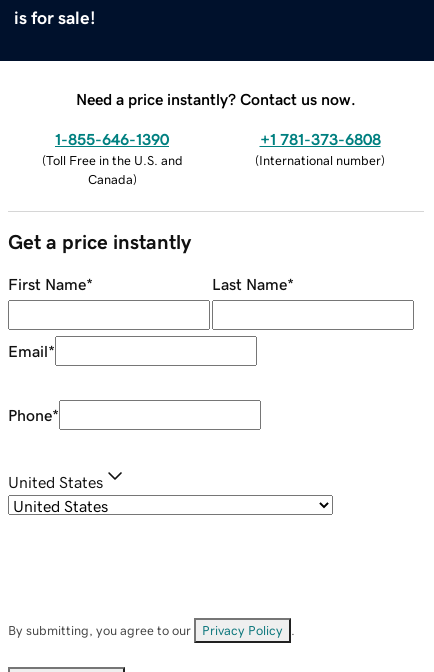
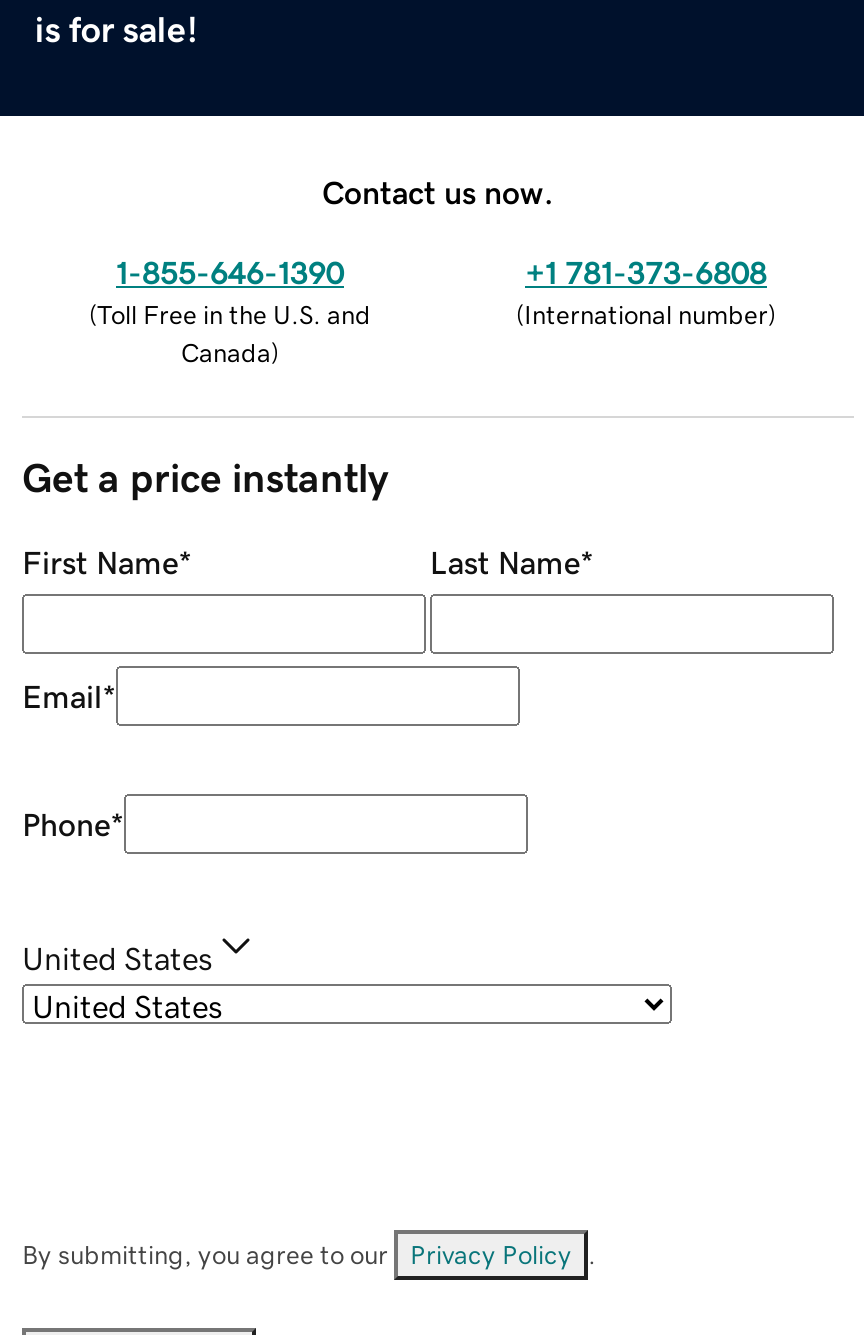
[76,91,356,107] Need a price instantly? Contact us now. -> [322,175,554,207] Contact us now.

